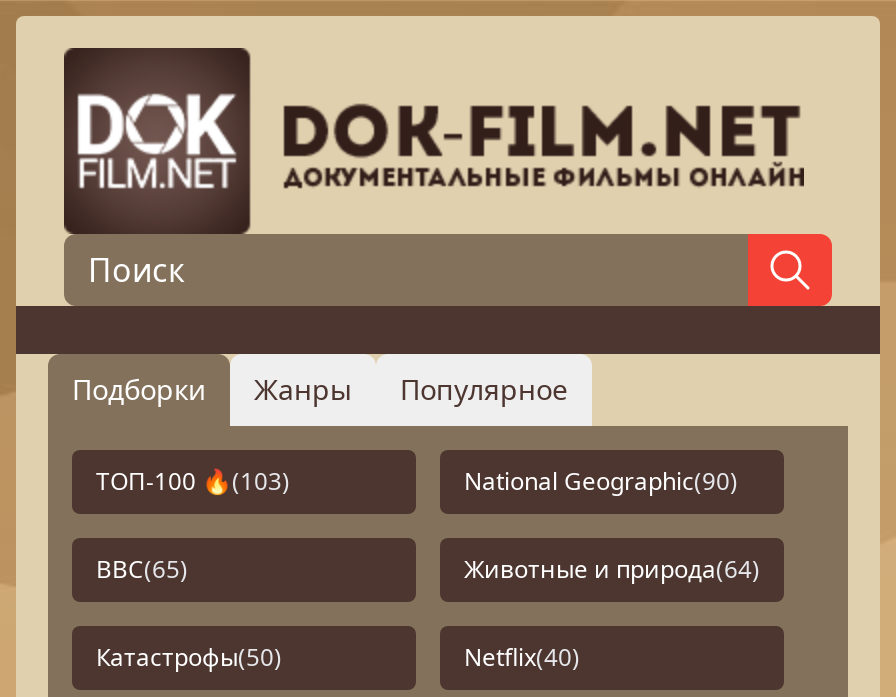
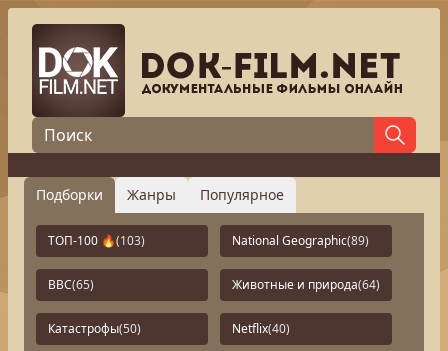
[464,464,738,498] National Geographic(90) -> [232,232,369,249] National Geographic(89)

